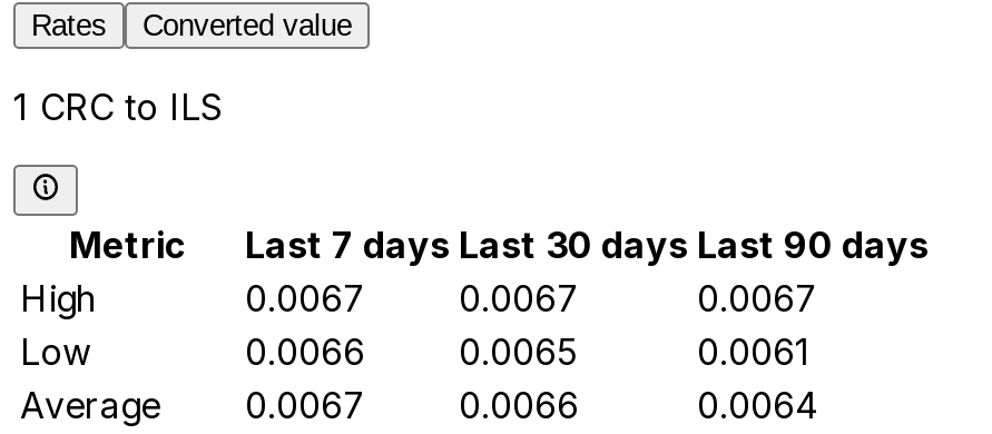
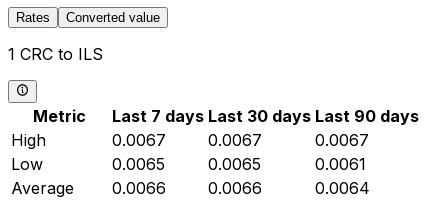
[245,329,365,373] 0.0066 -> [112,154,165,174] 0.0065
[20,382,365,427] Average 0.0067 -> [11,178,166,198] Average 0.0066

